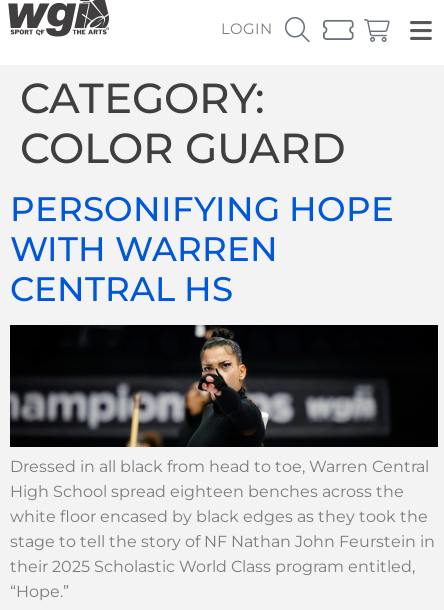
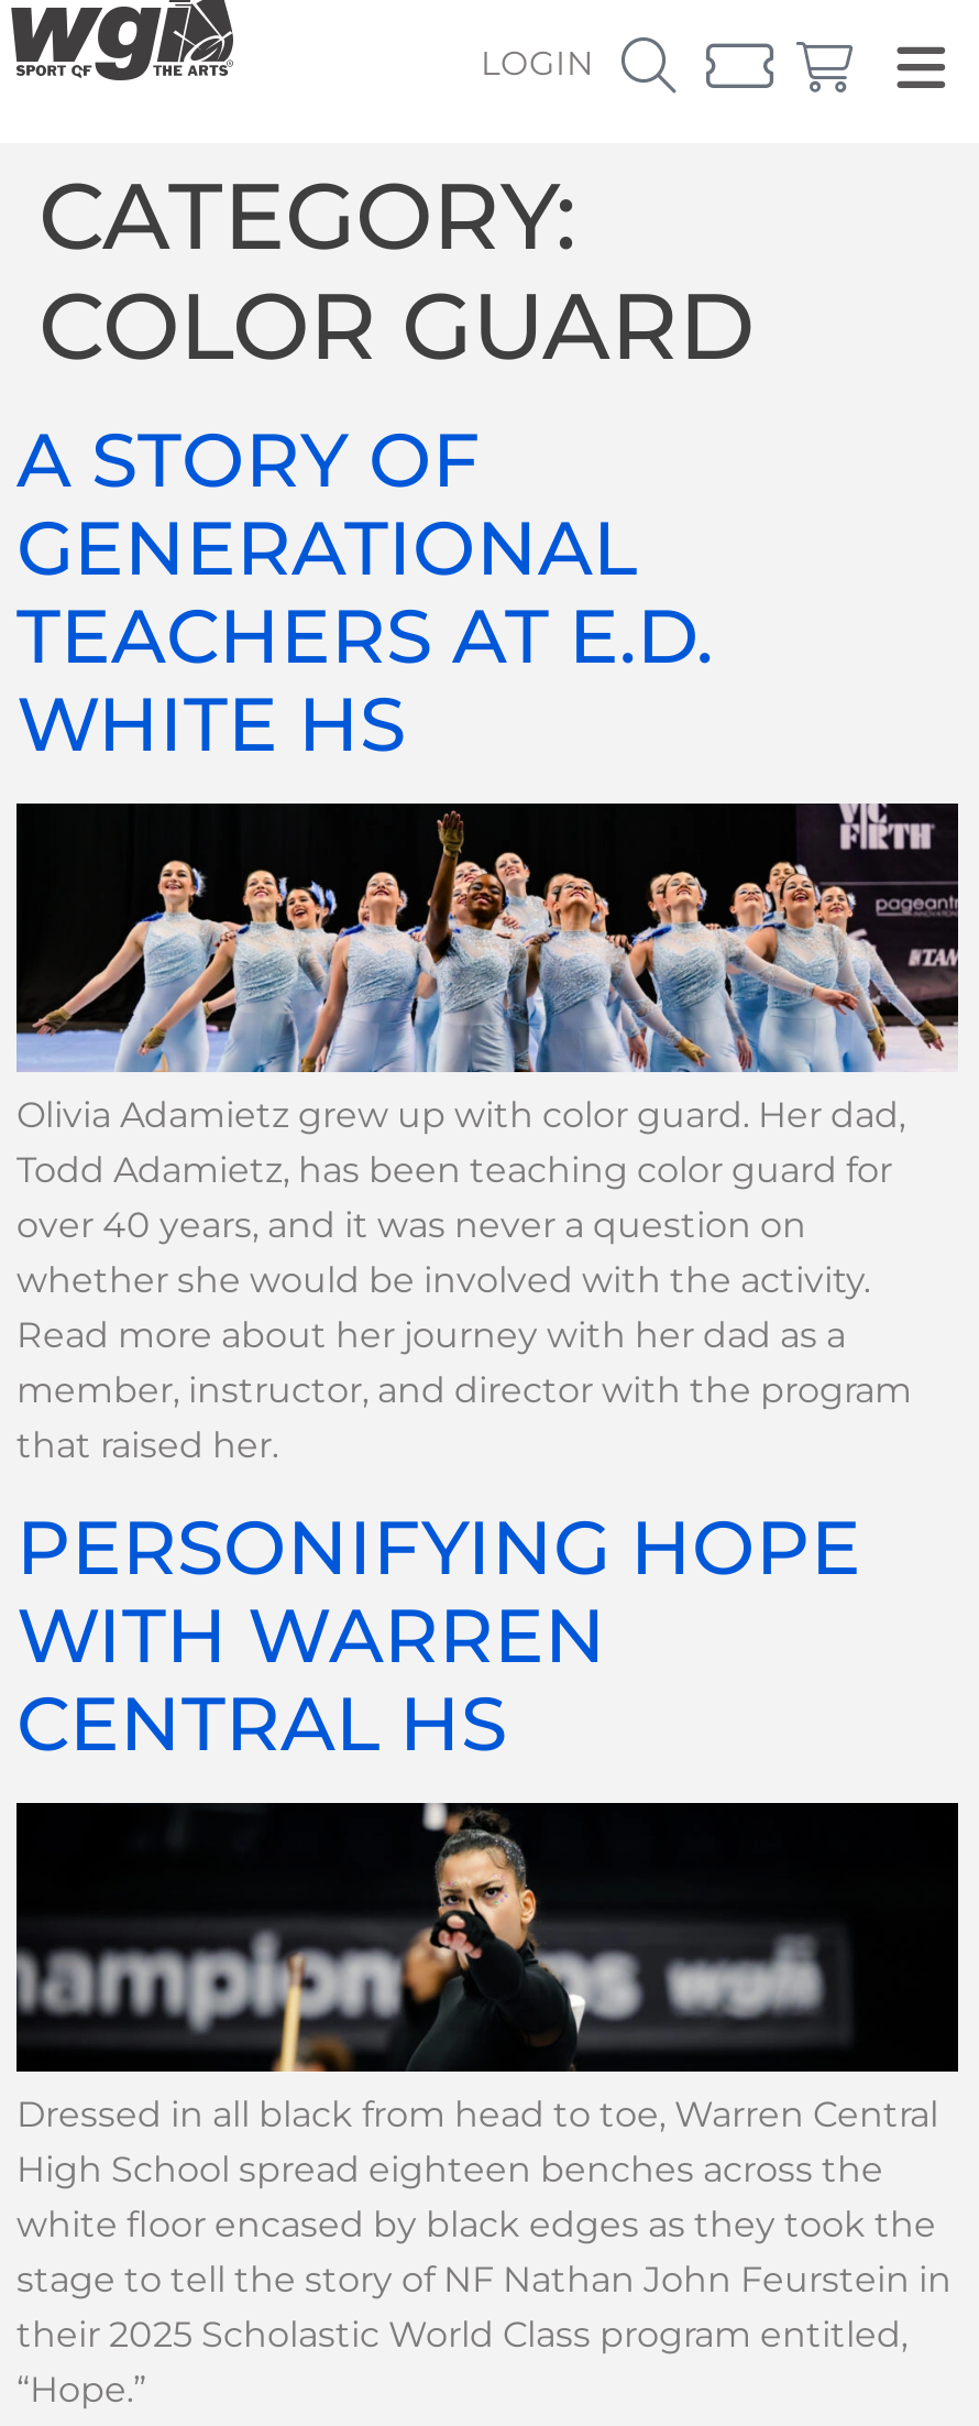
none -> [14,788,960,1466] [image] | Olivia Adamietz grew up with color guard. Her dad, | Todd Adamietz, has been teaching color guard for | over 40 years, and it was never a question on | whether she would be involved with the activity. | Read more about her journey with her dad as a | member, instructor, and director with the program | that raised her.
none -> [16,414,714,771] A STORY OF | GENERATIONAL | TEACHERS AT E.D. | WHITE HS

